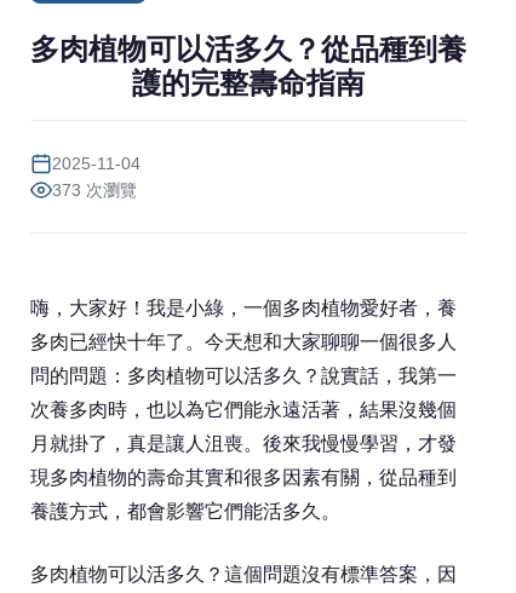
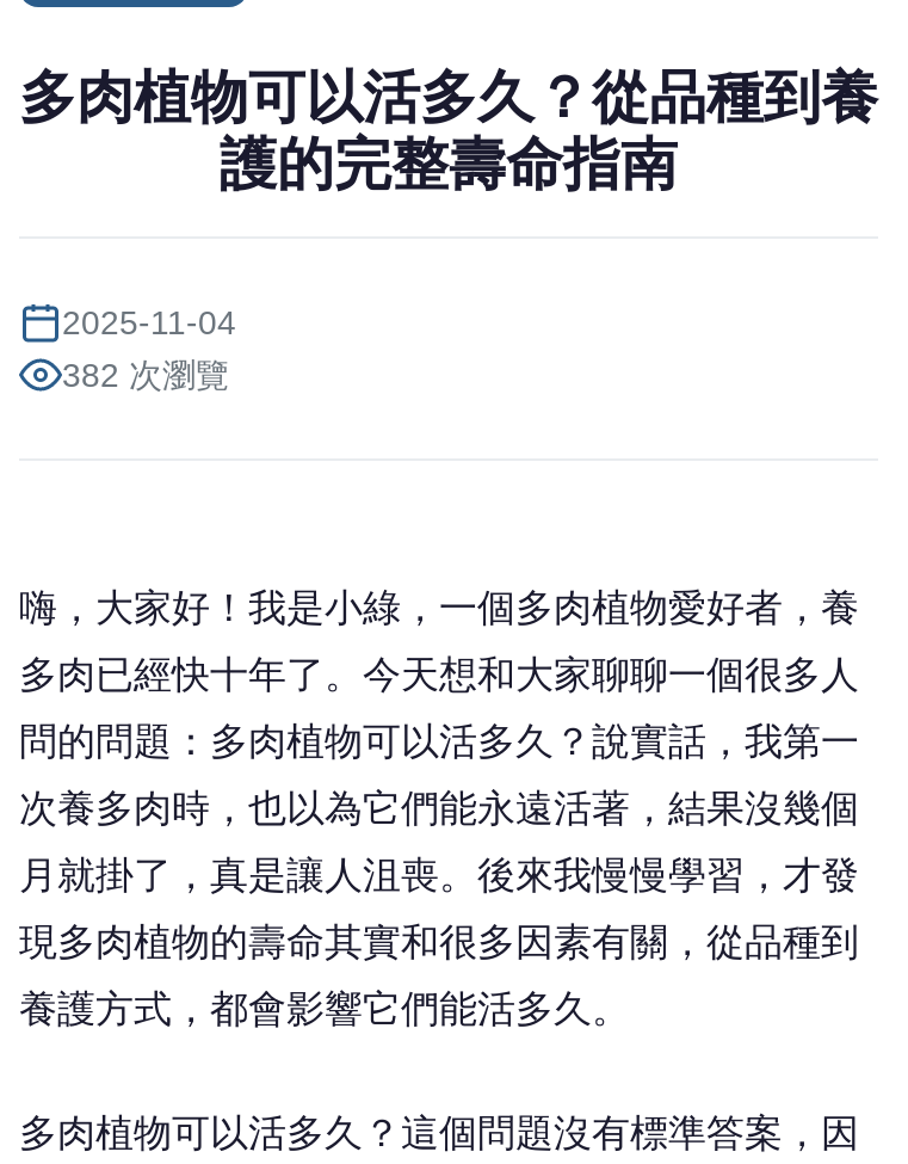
[52,180,137,200] 373 次瀏覽 -> [62,356,229,394] 382 次瀏覽

